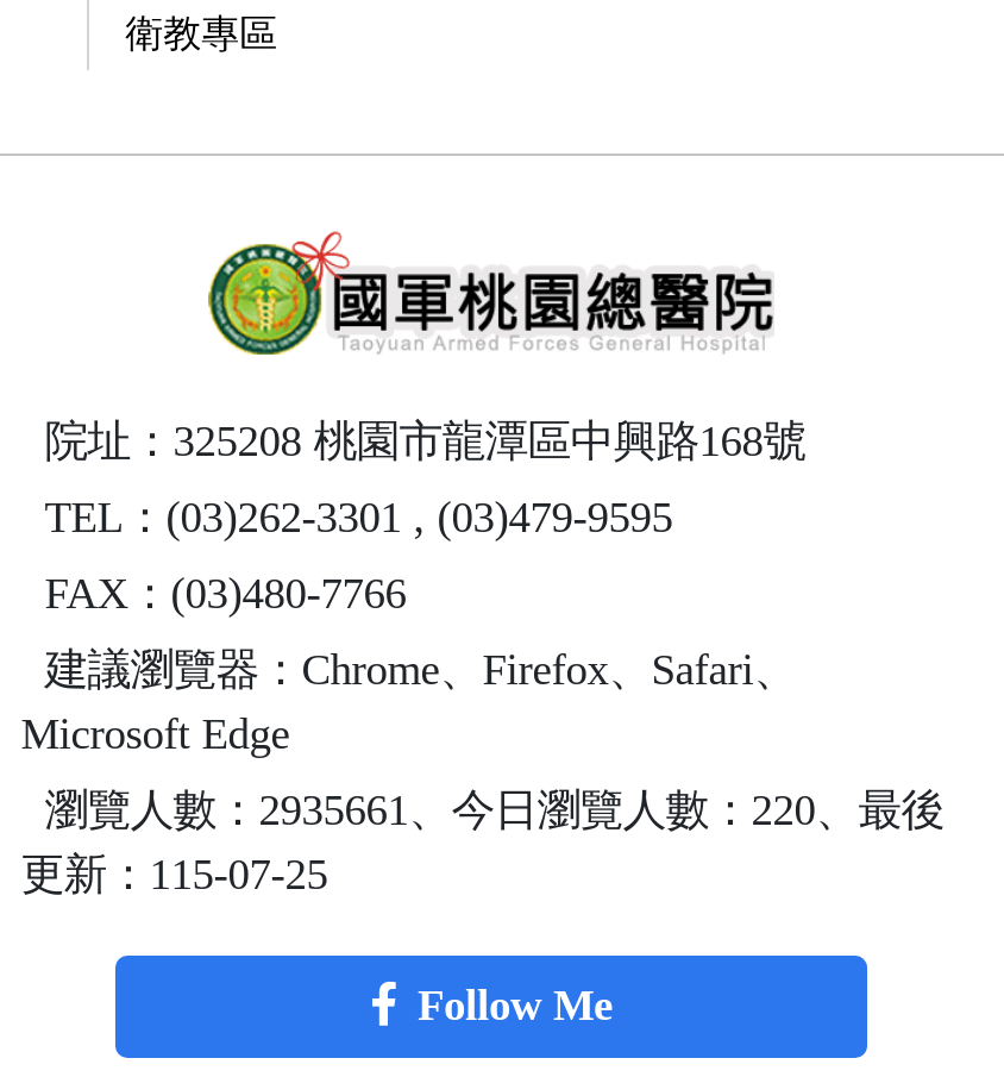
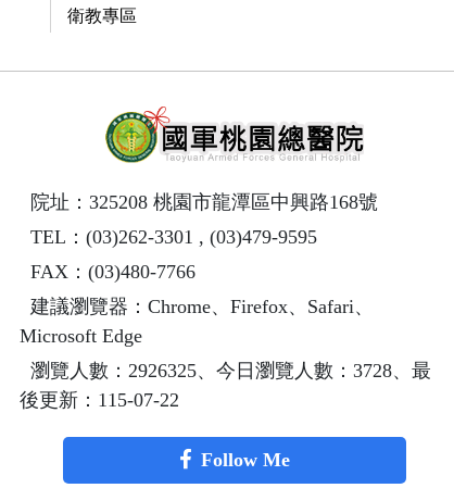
[21,787,944,899] 瀏覽人數：2935661、今日瀏覽人數：220、最後 | 更新：115-07-25 -> [20,360,431,411] 瀏覽人數：2926325、今日瀏覽人數：3728、最 | 後更新：115-07-22

